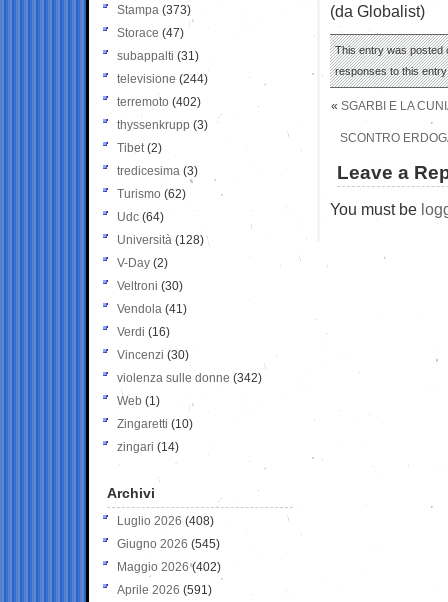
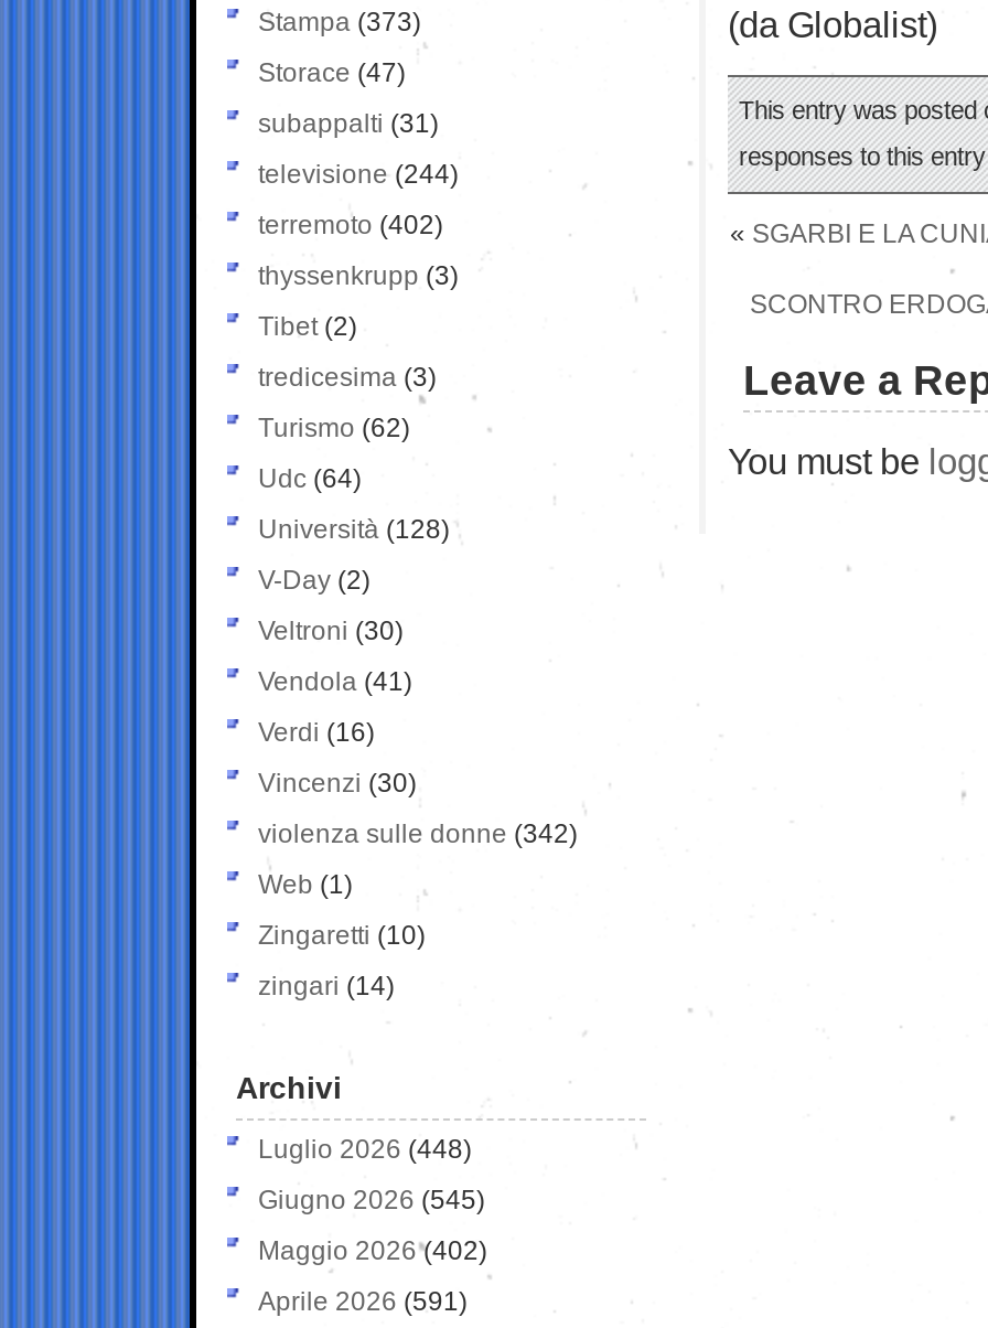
[117,514,214,528] Luglio 2026 (408) -> [258,1134,472,1165] Luglio 2026 (448)

